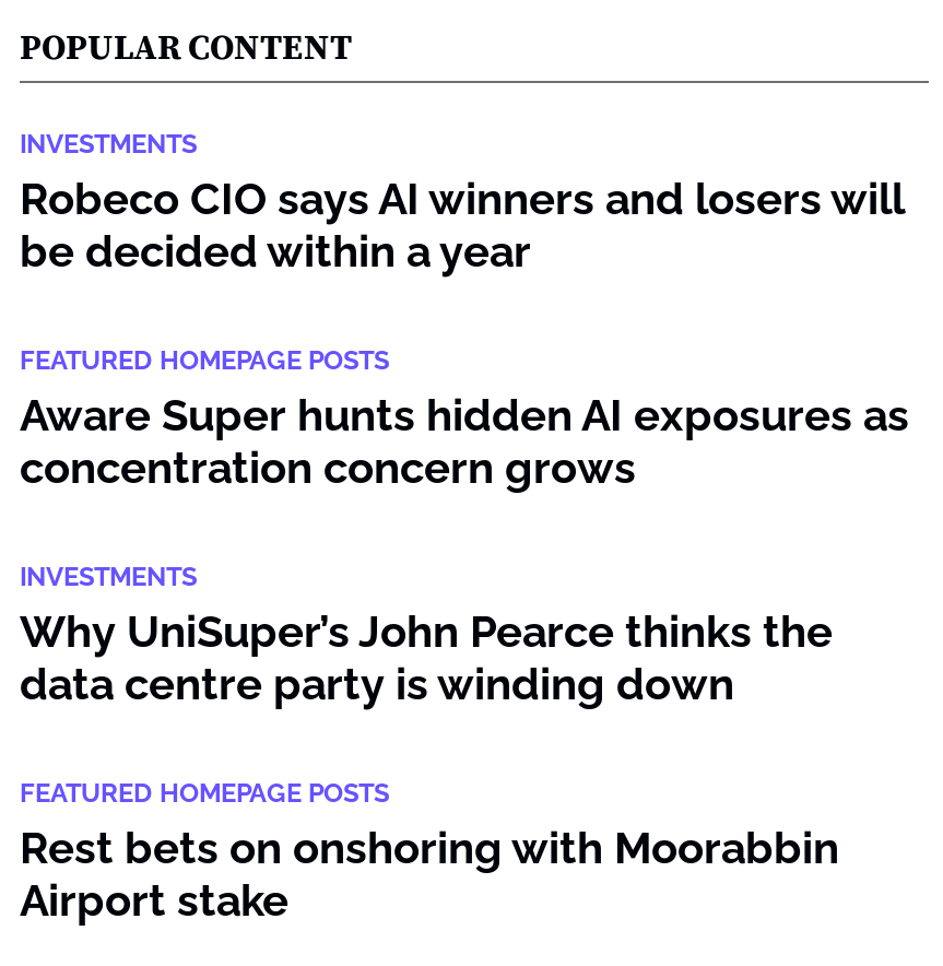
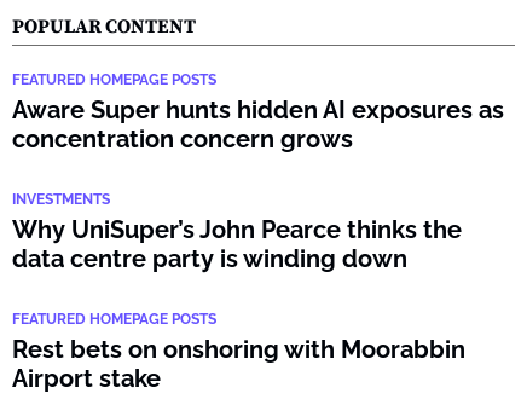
[20,129,903,278] INVESTMENTS | Robeco CIO says AI winners and losers will | be decided within a year -> none

